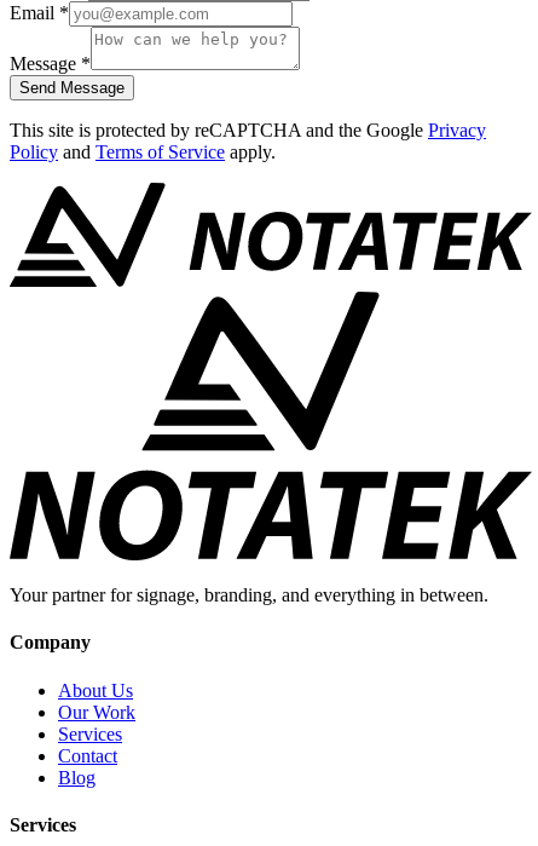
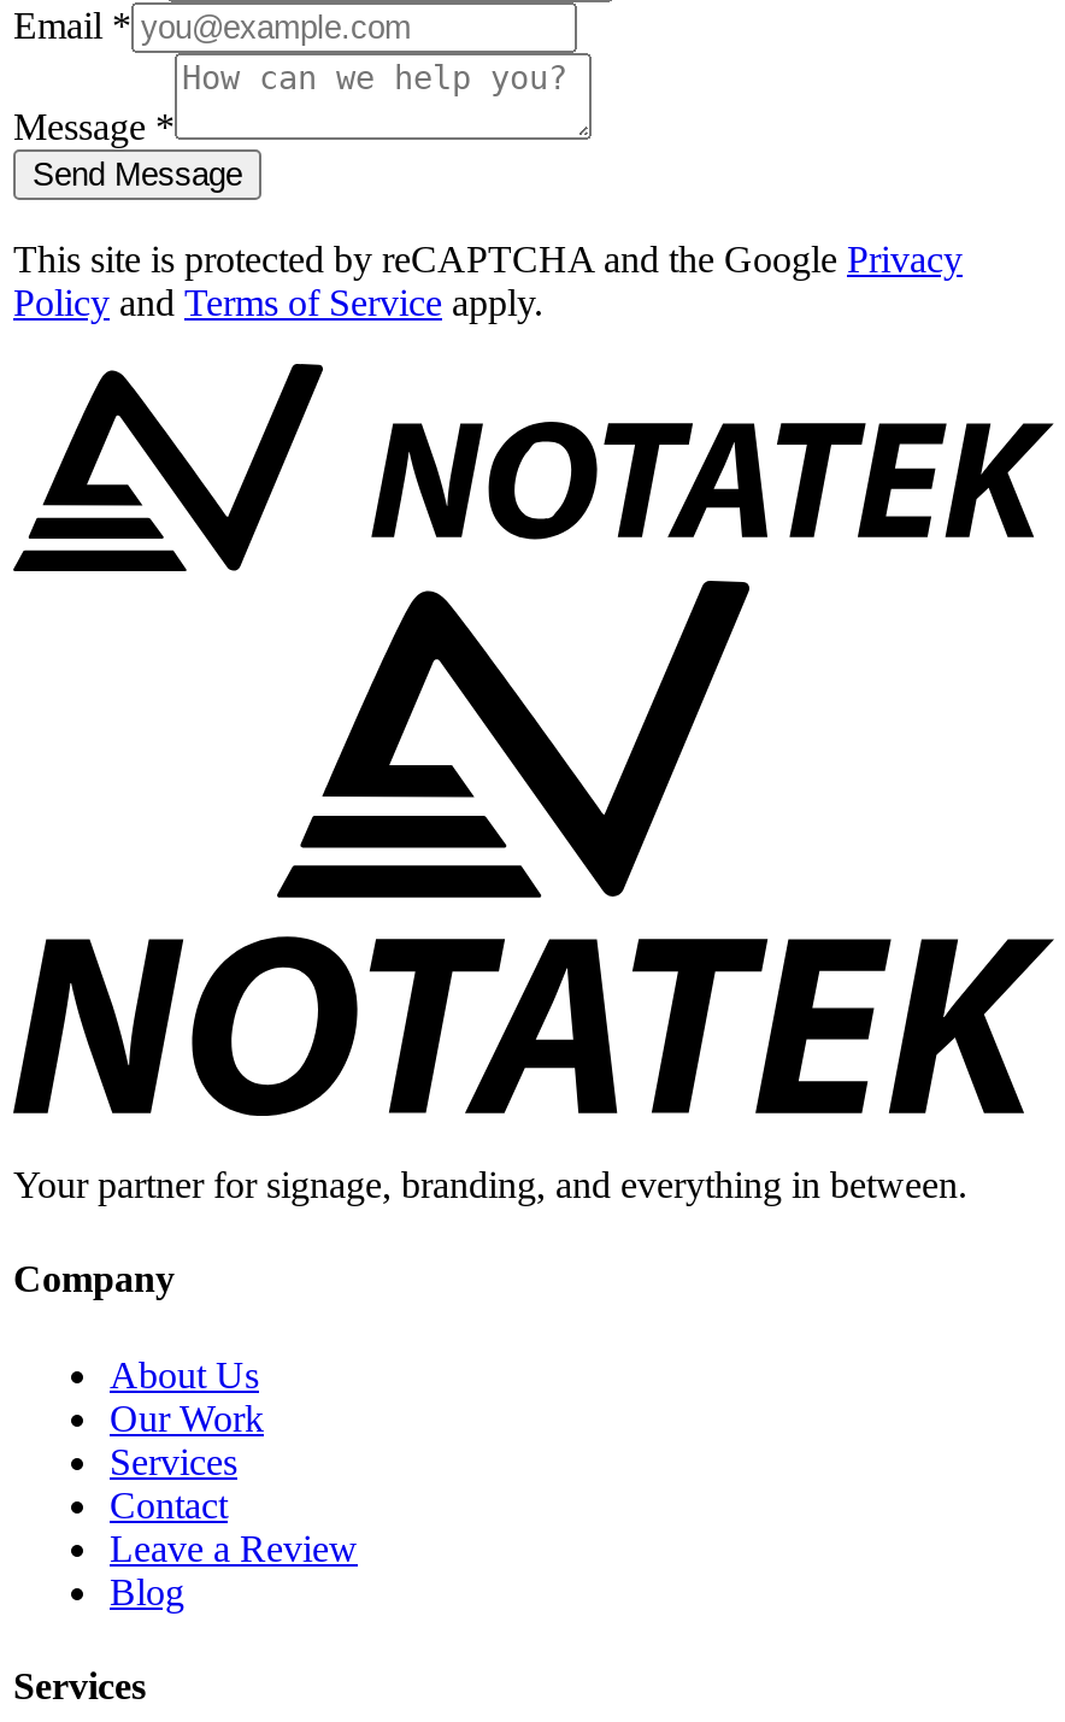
none -> [110,1527,358,1568] Leave a Review

